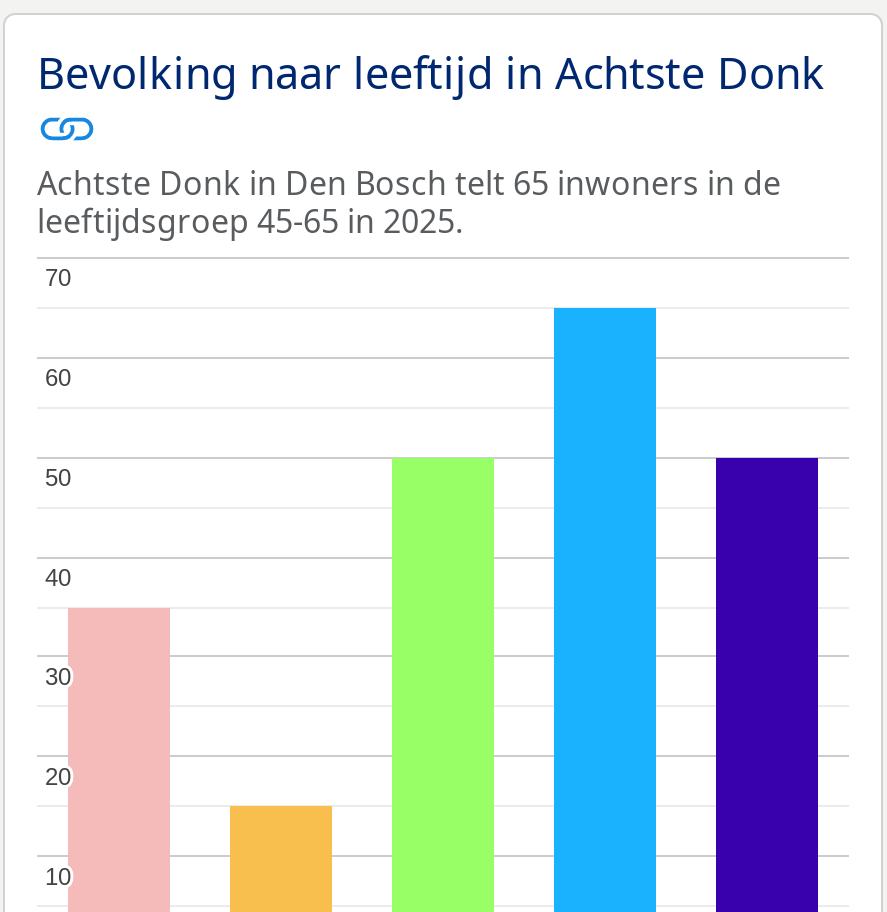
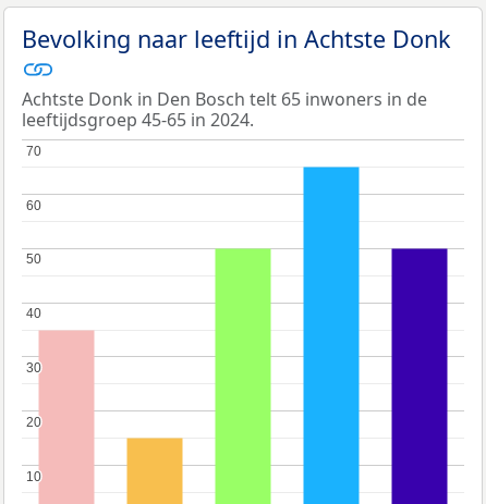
[37,200,463,244] leeftijdsgroep 45-65 in 2025. -> [22,108,254,132] leeftijdsgroep 45-65 in 2024.

